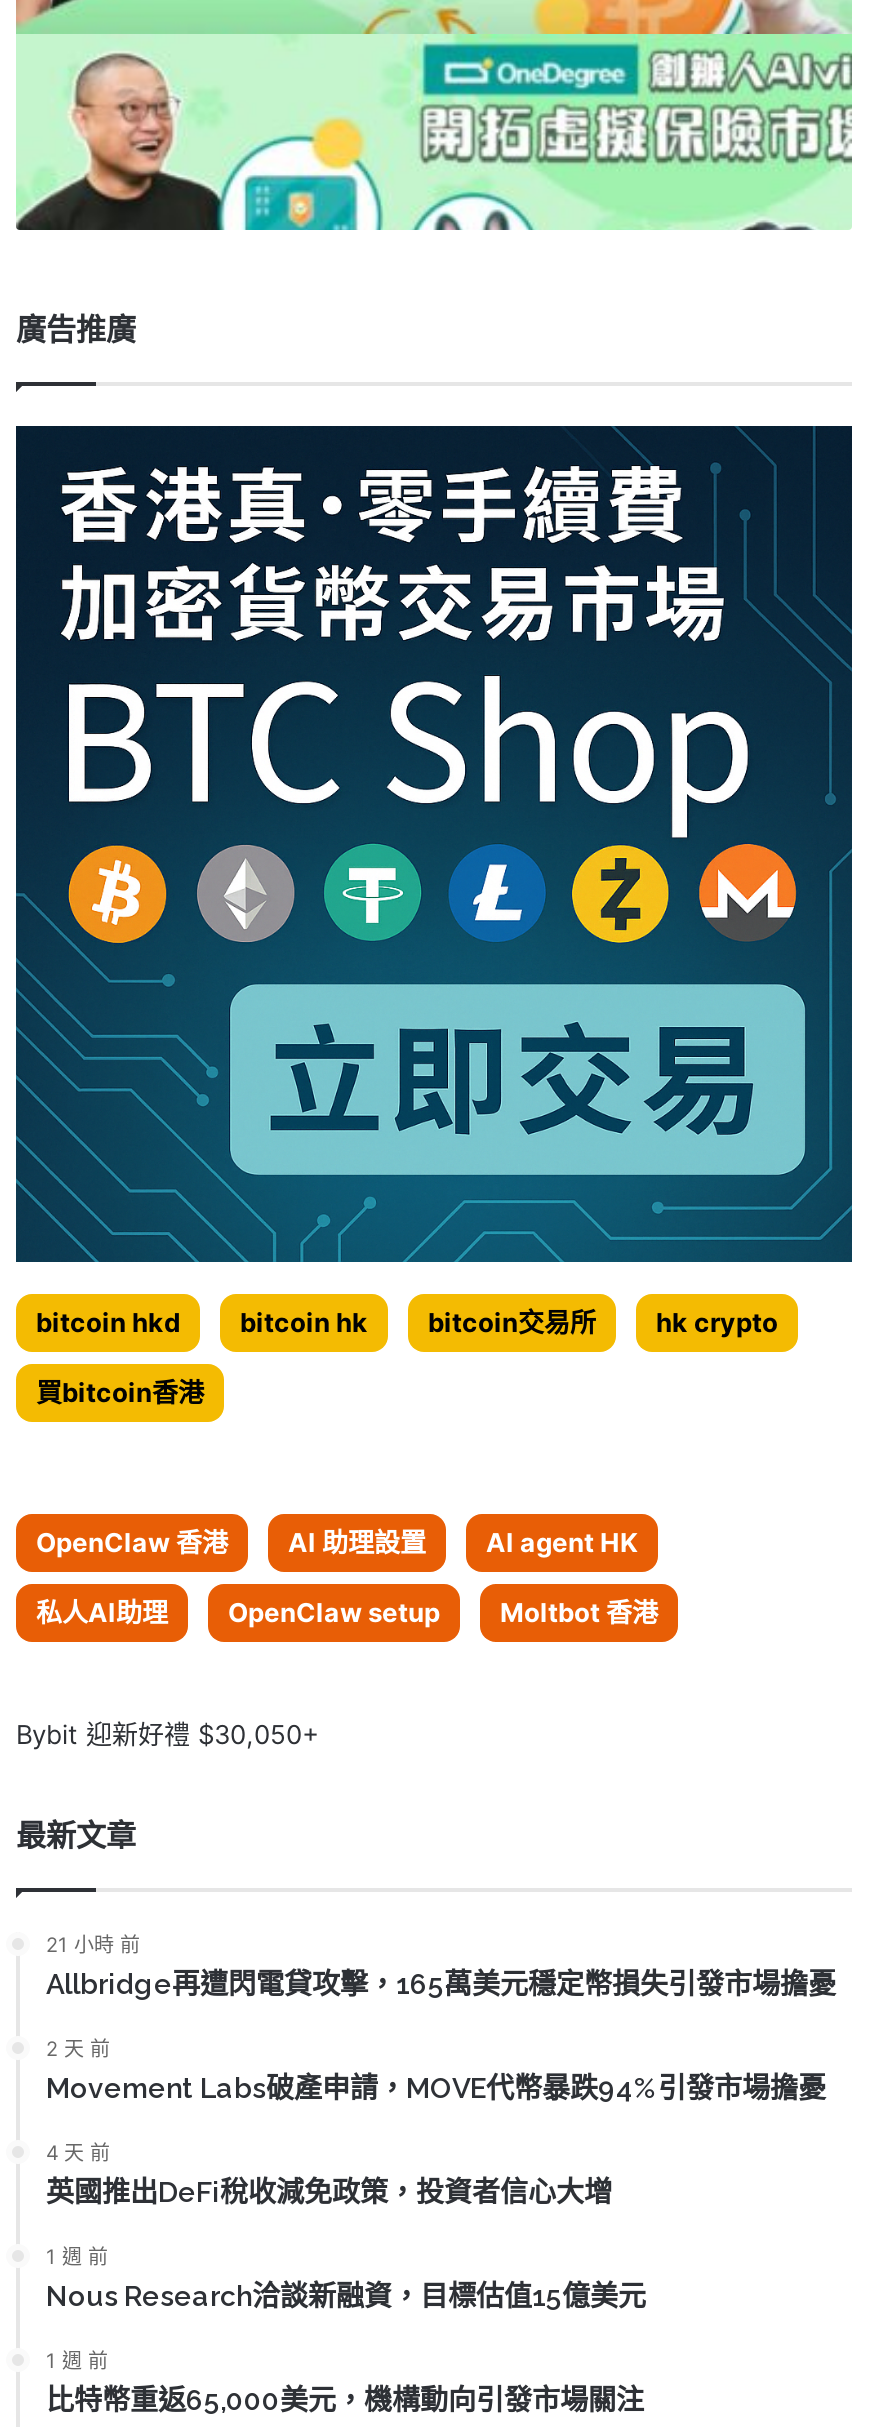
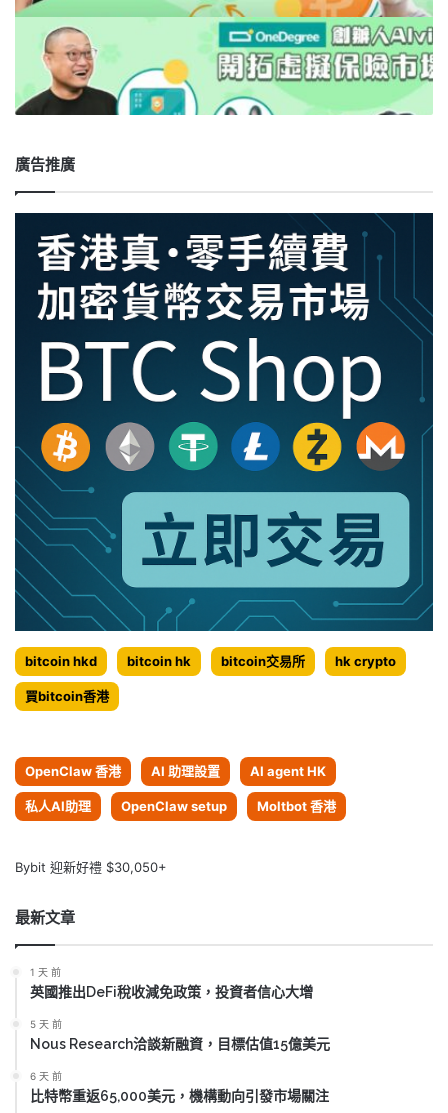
[46,1931,836,2163] 21 小時 前 | Allbridge再遭閃電貸攻擊，165萬美元穩定幣損失引發市場擔憂 | 2 天 前 | Movement Labs破產申請，MOVE代幣暴跌94%引發市場擔憂 | 4 天 前 -> [30,966,61,978] 1 天 前
[46,2243,108,2267] 1 週 前 -> [30,1018,62,1030] 5 天 前
[46,2347,108,2371] 1 週 前 -> [30,1070,62,1082] 6 天 前

